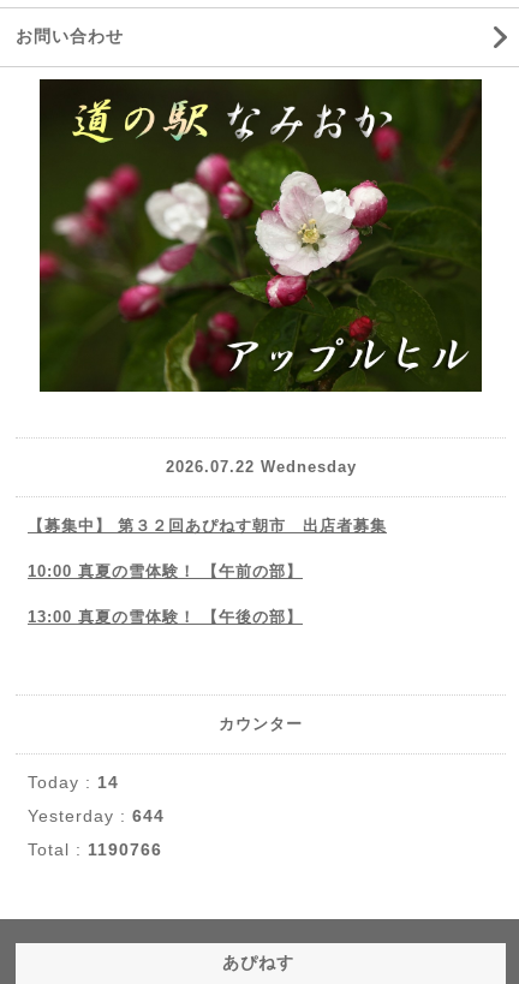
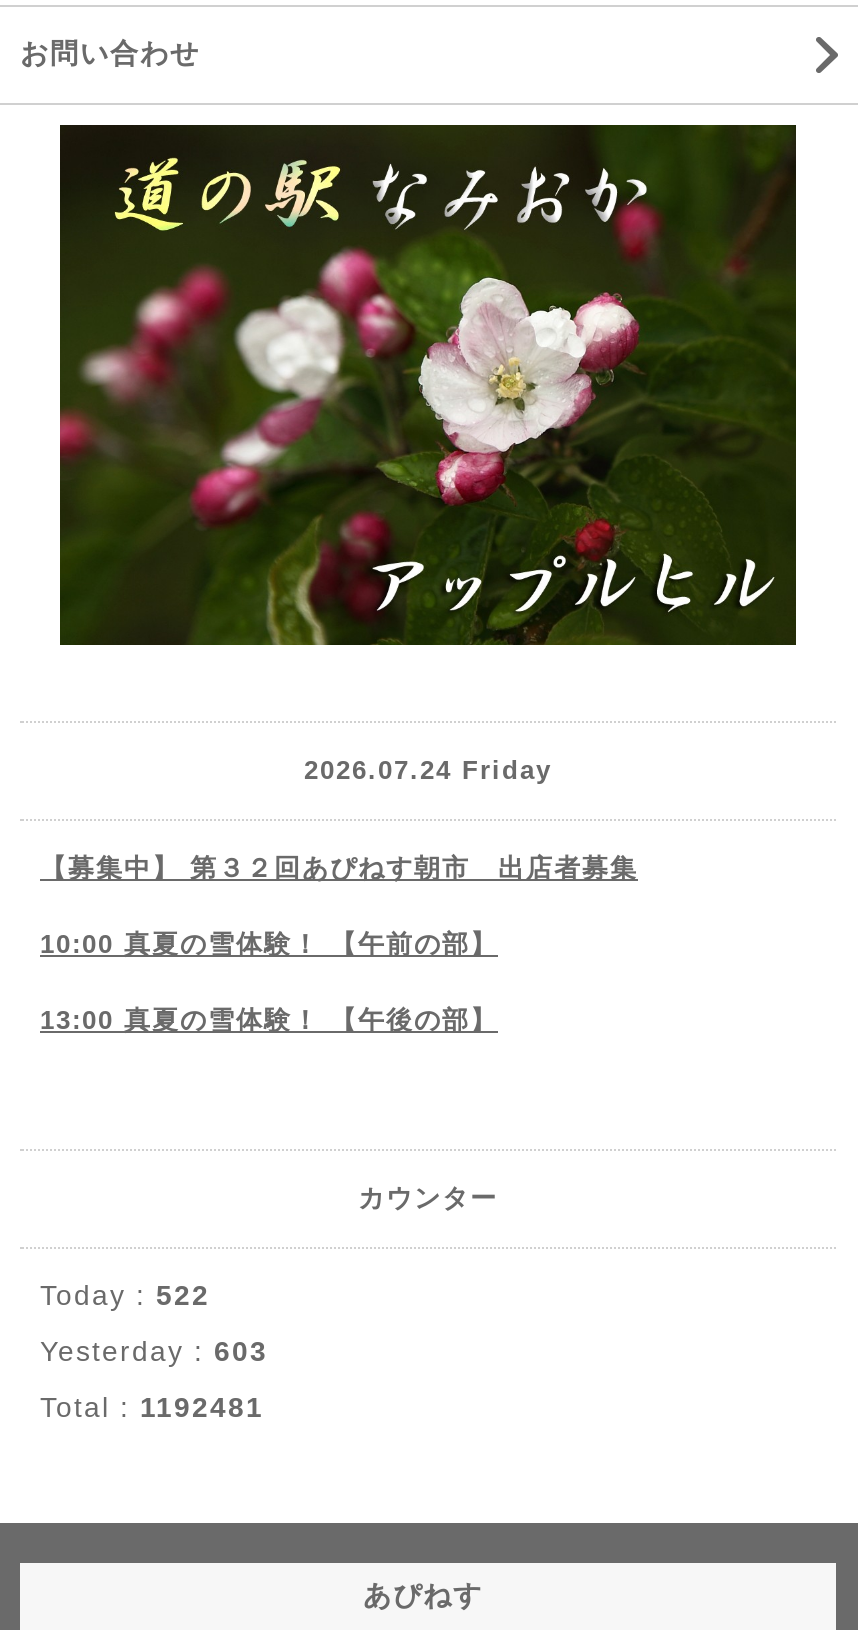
[165,458,356,476] 2026.07.22 Wednesday -> [304,755,552,785] 2026.07.24 Friday
[28,772,119,791] Today : 14 -> [40,1278,210,1310] Today : 522
[28,806,165,825] Yesterday : 644 -> [40,1334,268,1366] Yesterday : 603
[28,839,162,859] Total : 1190766 -> [40,1390,264,1422] Total : 1192481

